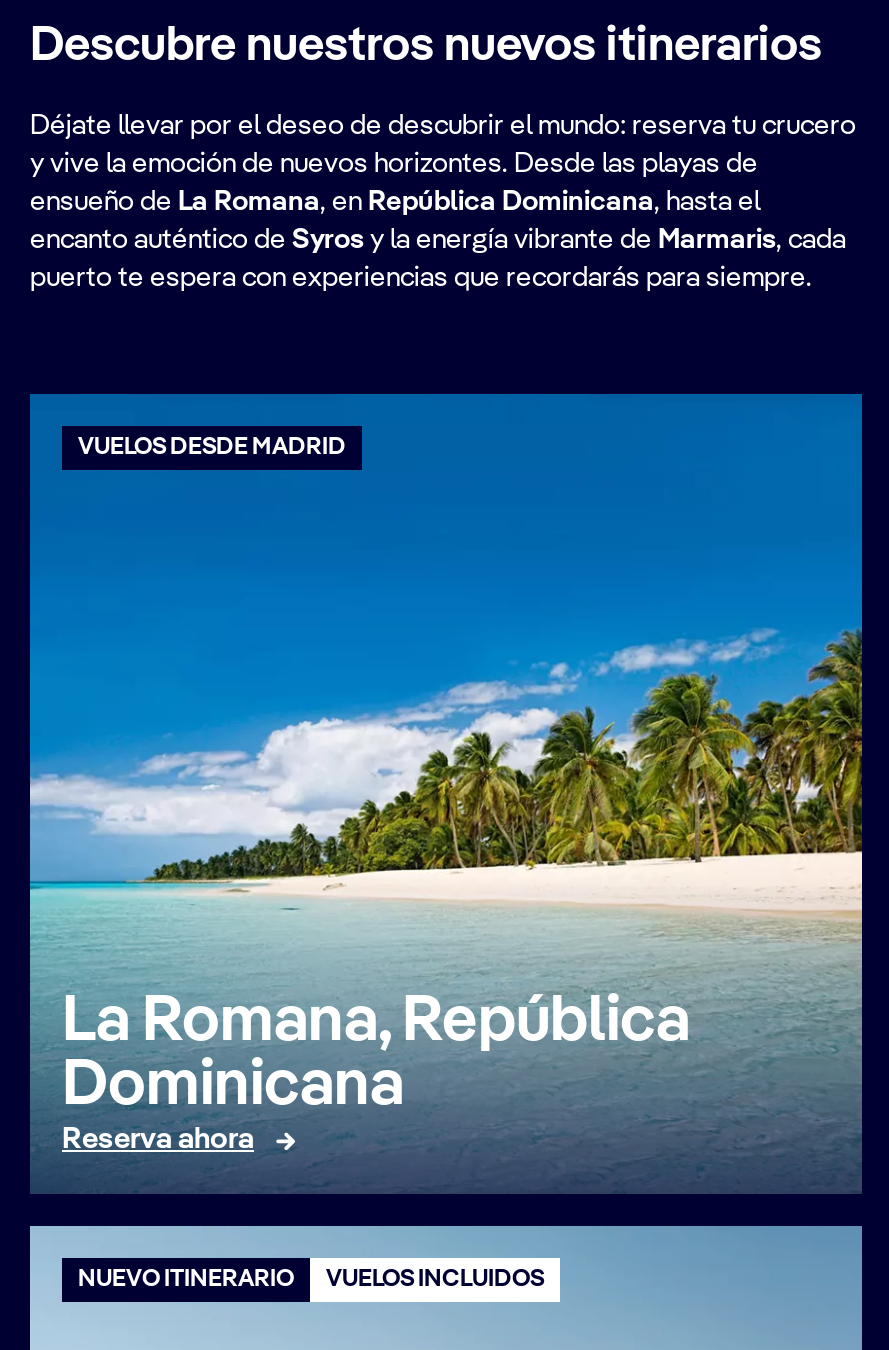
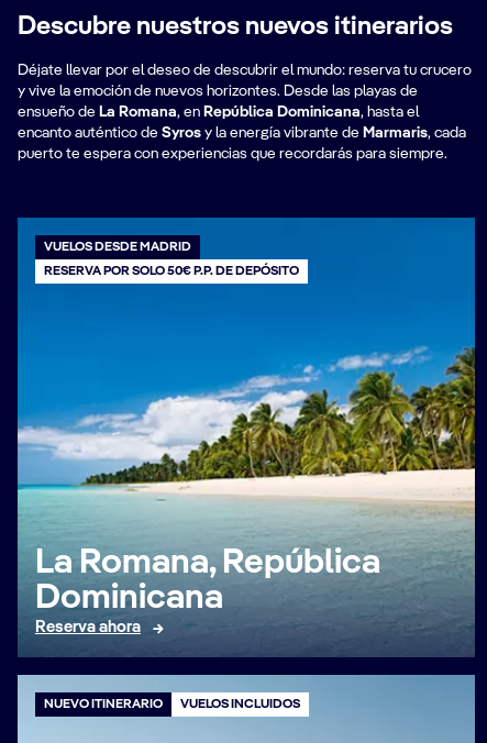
none -> [44,265,299,278] RESERVA POR SOLO 50€ P.P. DE DEPÓSITO

